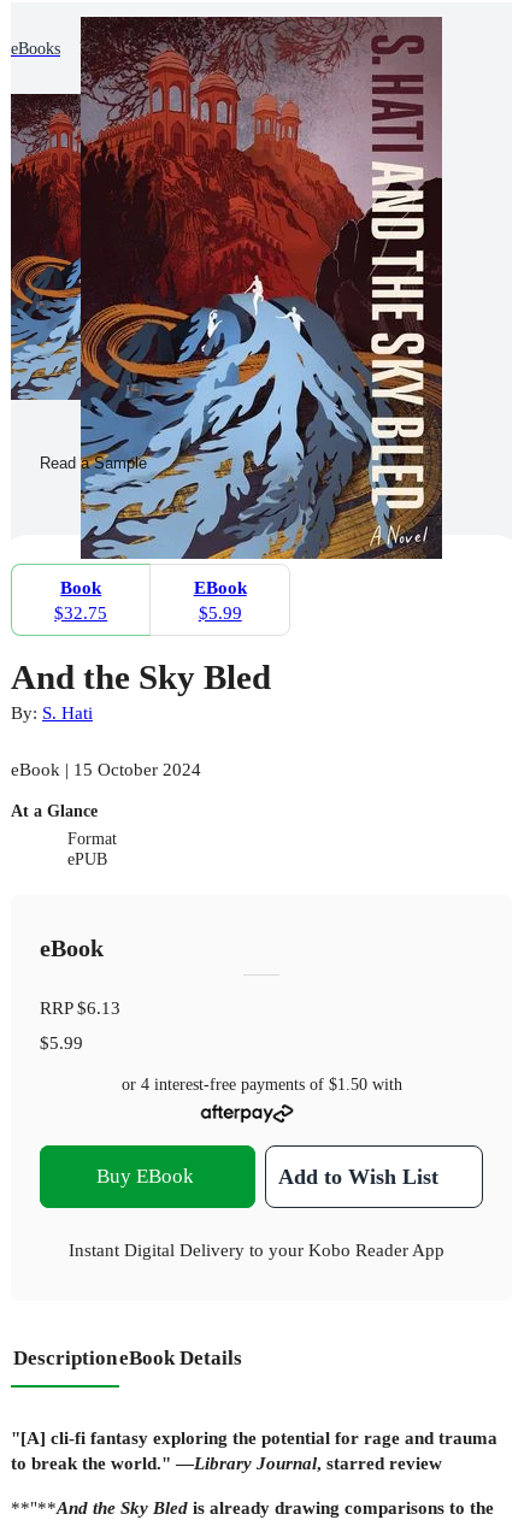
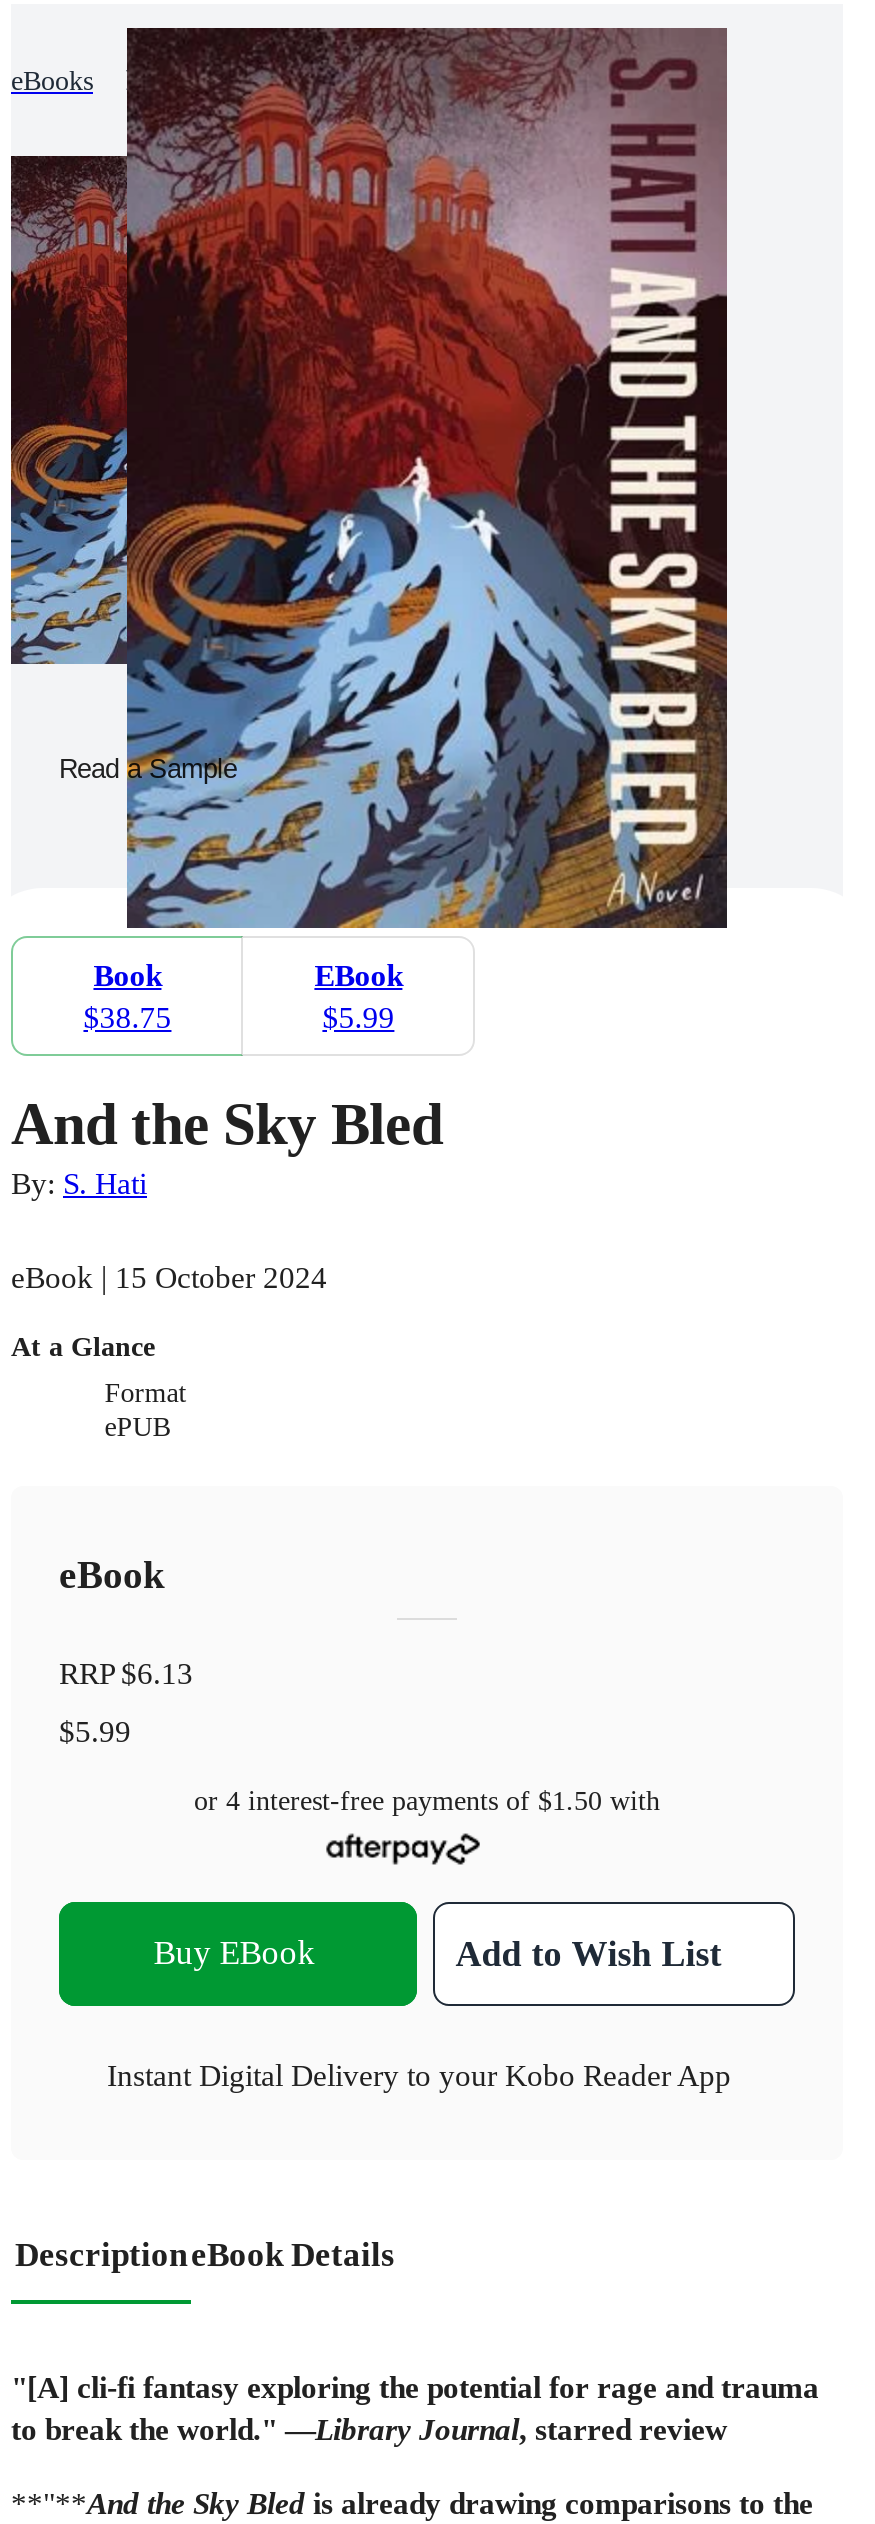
[54,603,107,623] $32.75 -> [83,1001,171,1035] $38.75

